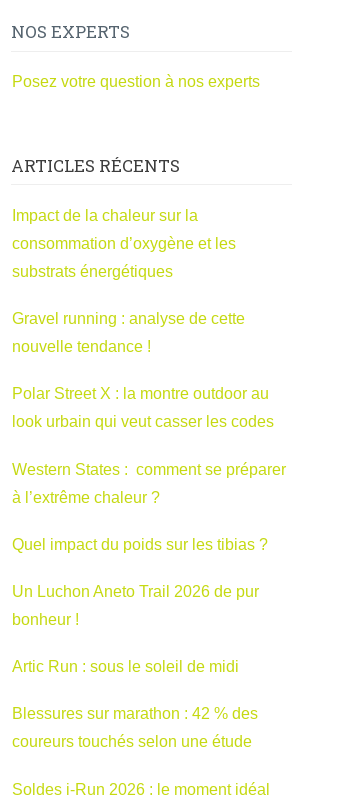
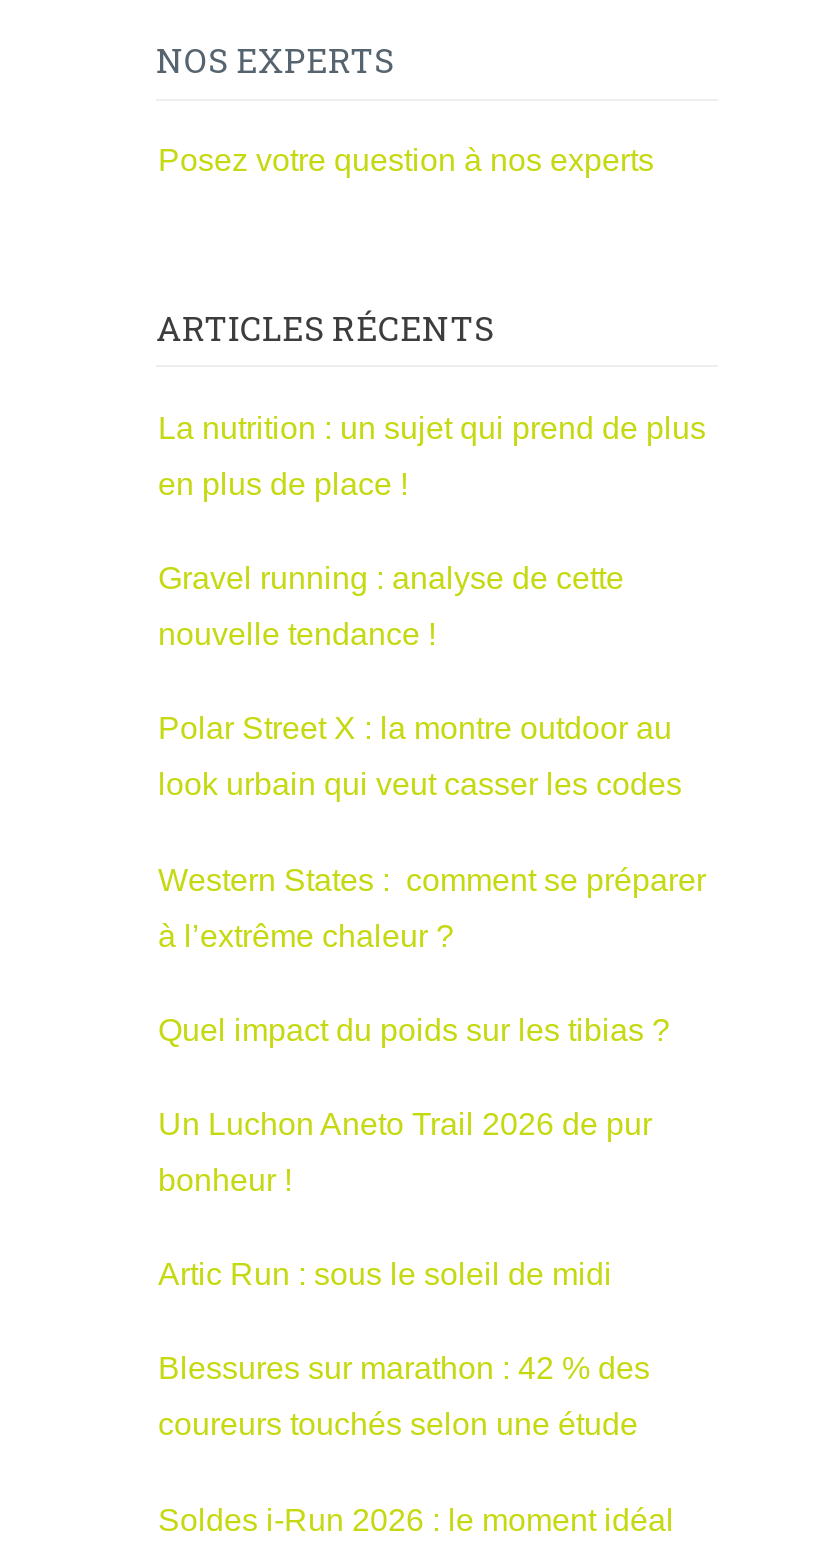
[12,207,236,280] Impact de la chaleur sur la | consommation d’oxygène et les | substrats énergétiques -> [158,411,706,501] La nutrition : un sujet qui prend de plus | en plus de place !

